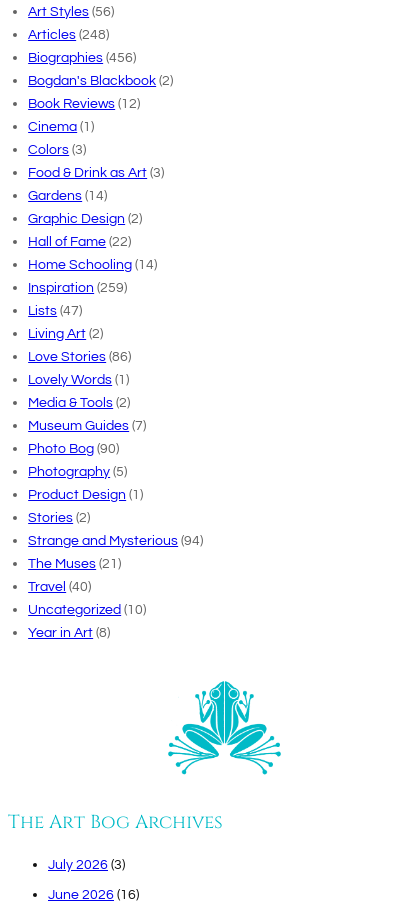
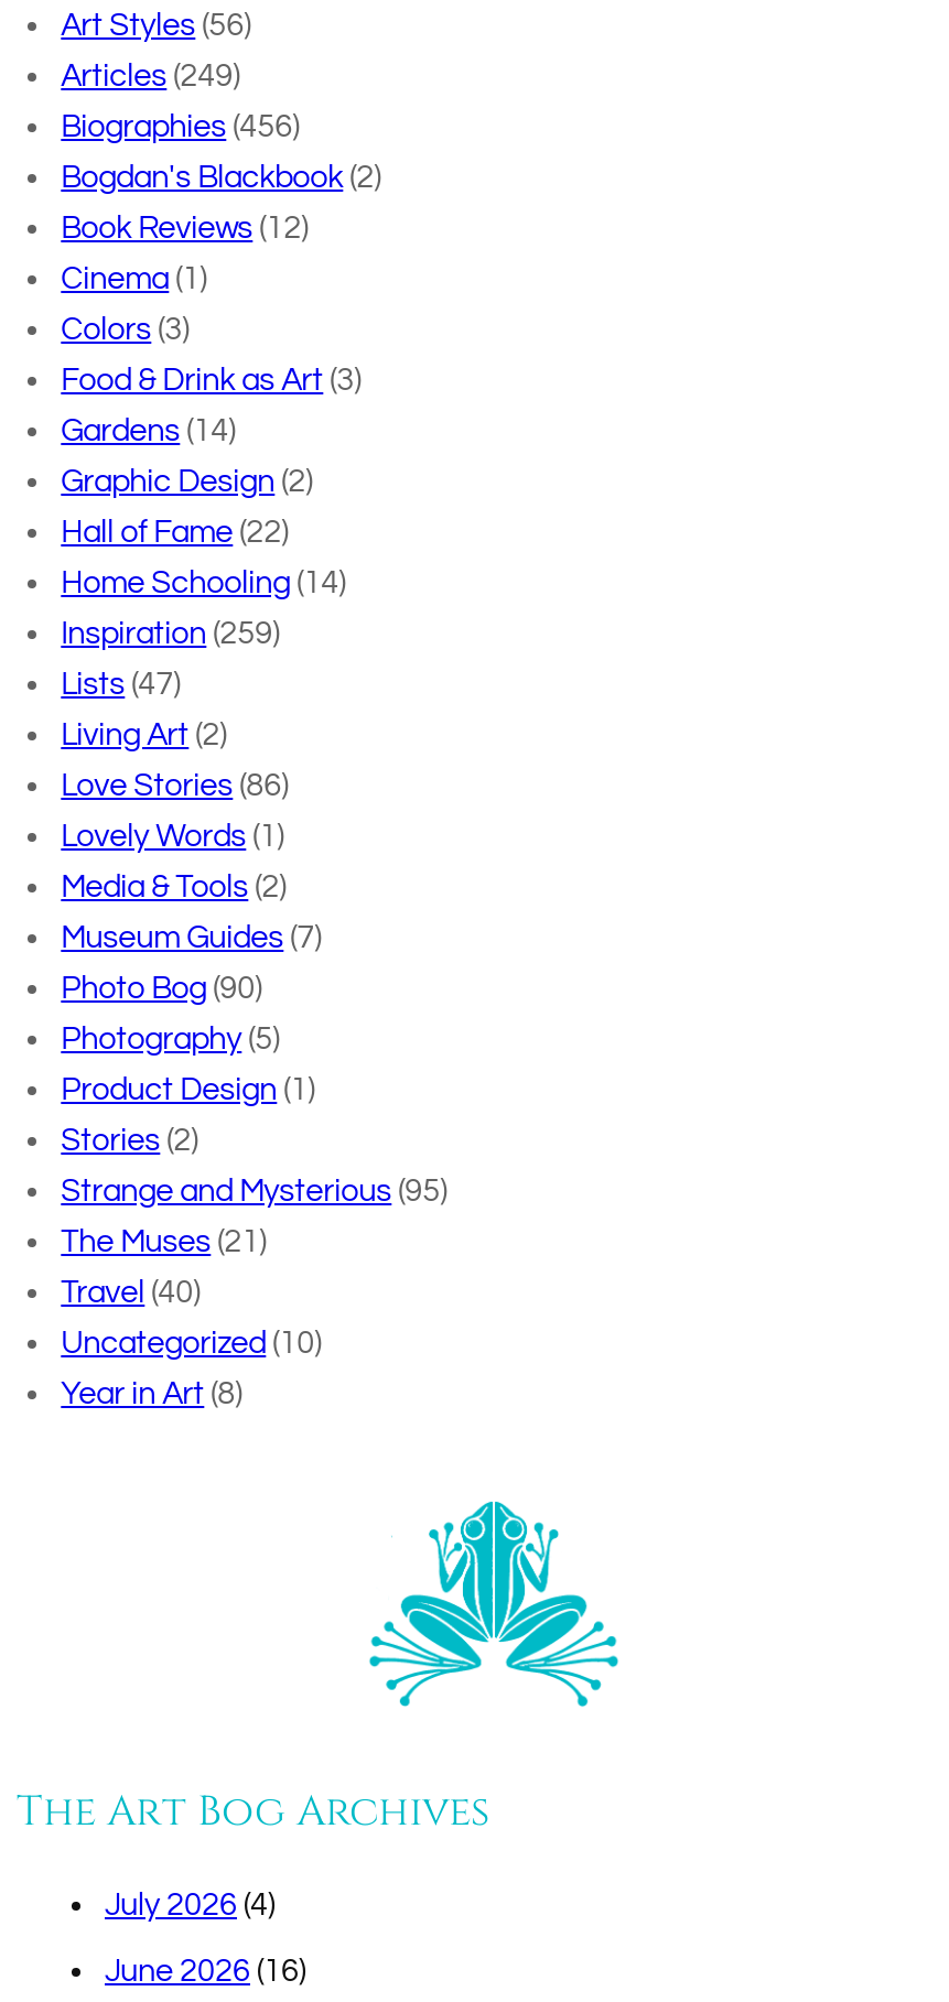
[28,27,109,42] Articles (248) -> [61,60,240,93] Articles (249)
[28,533,203,548] Strange and Mysterious (94) -> [61,1175,447,1208] Strange and Mysterious (95)
[48,857,125,872] July 2026 (3) -> [105,1889,274,1922] July 2026 (4)

